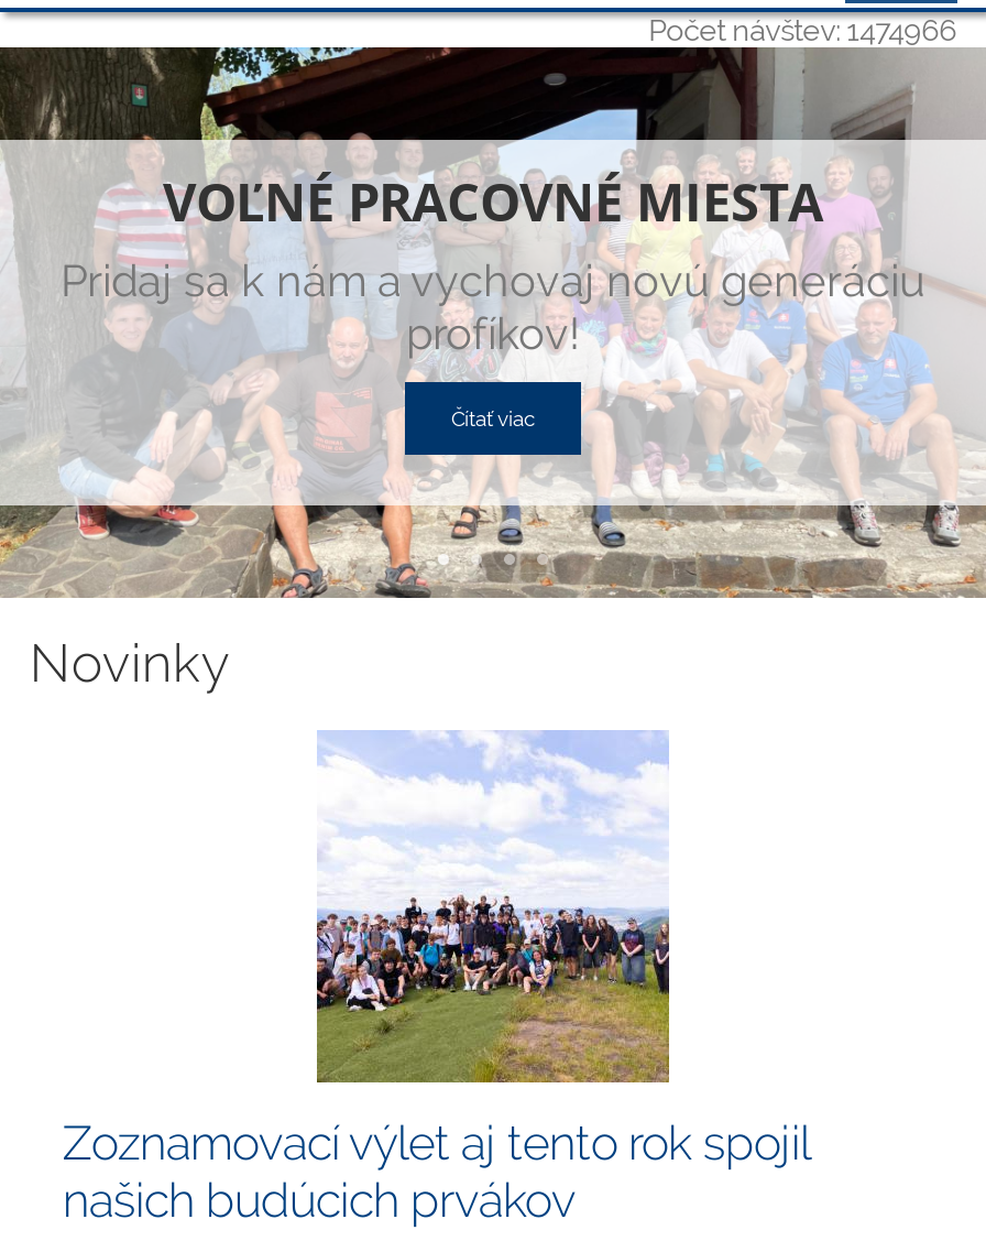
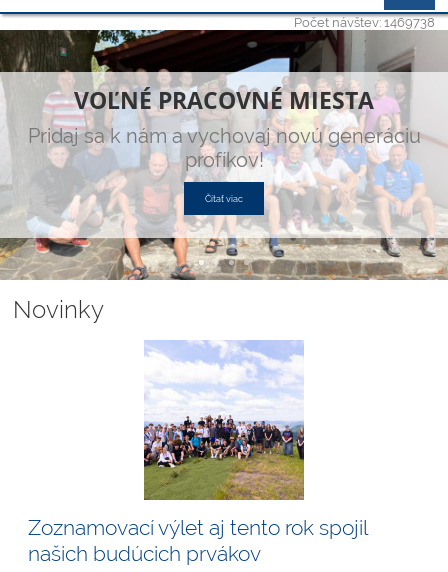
[649,12,957,47] Počet návštev: 1474966 -> [294,14,435,30] Počet návštev: 1469738

